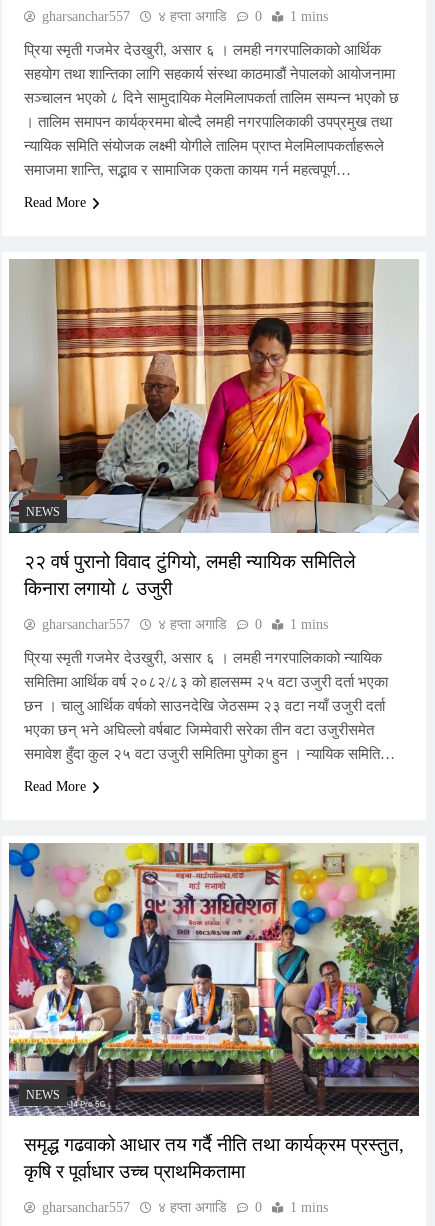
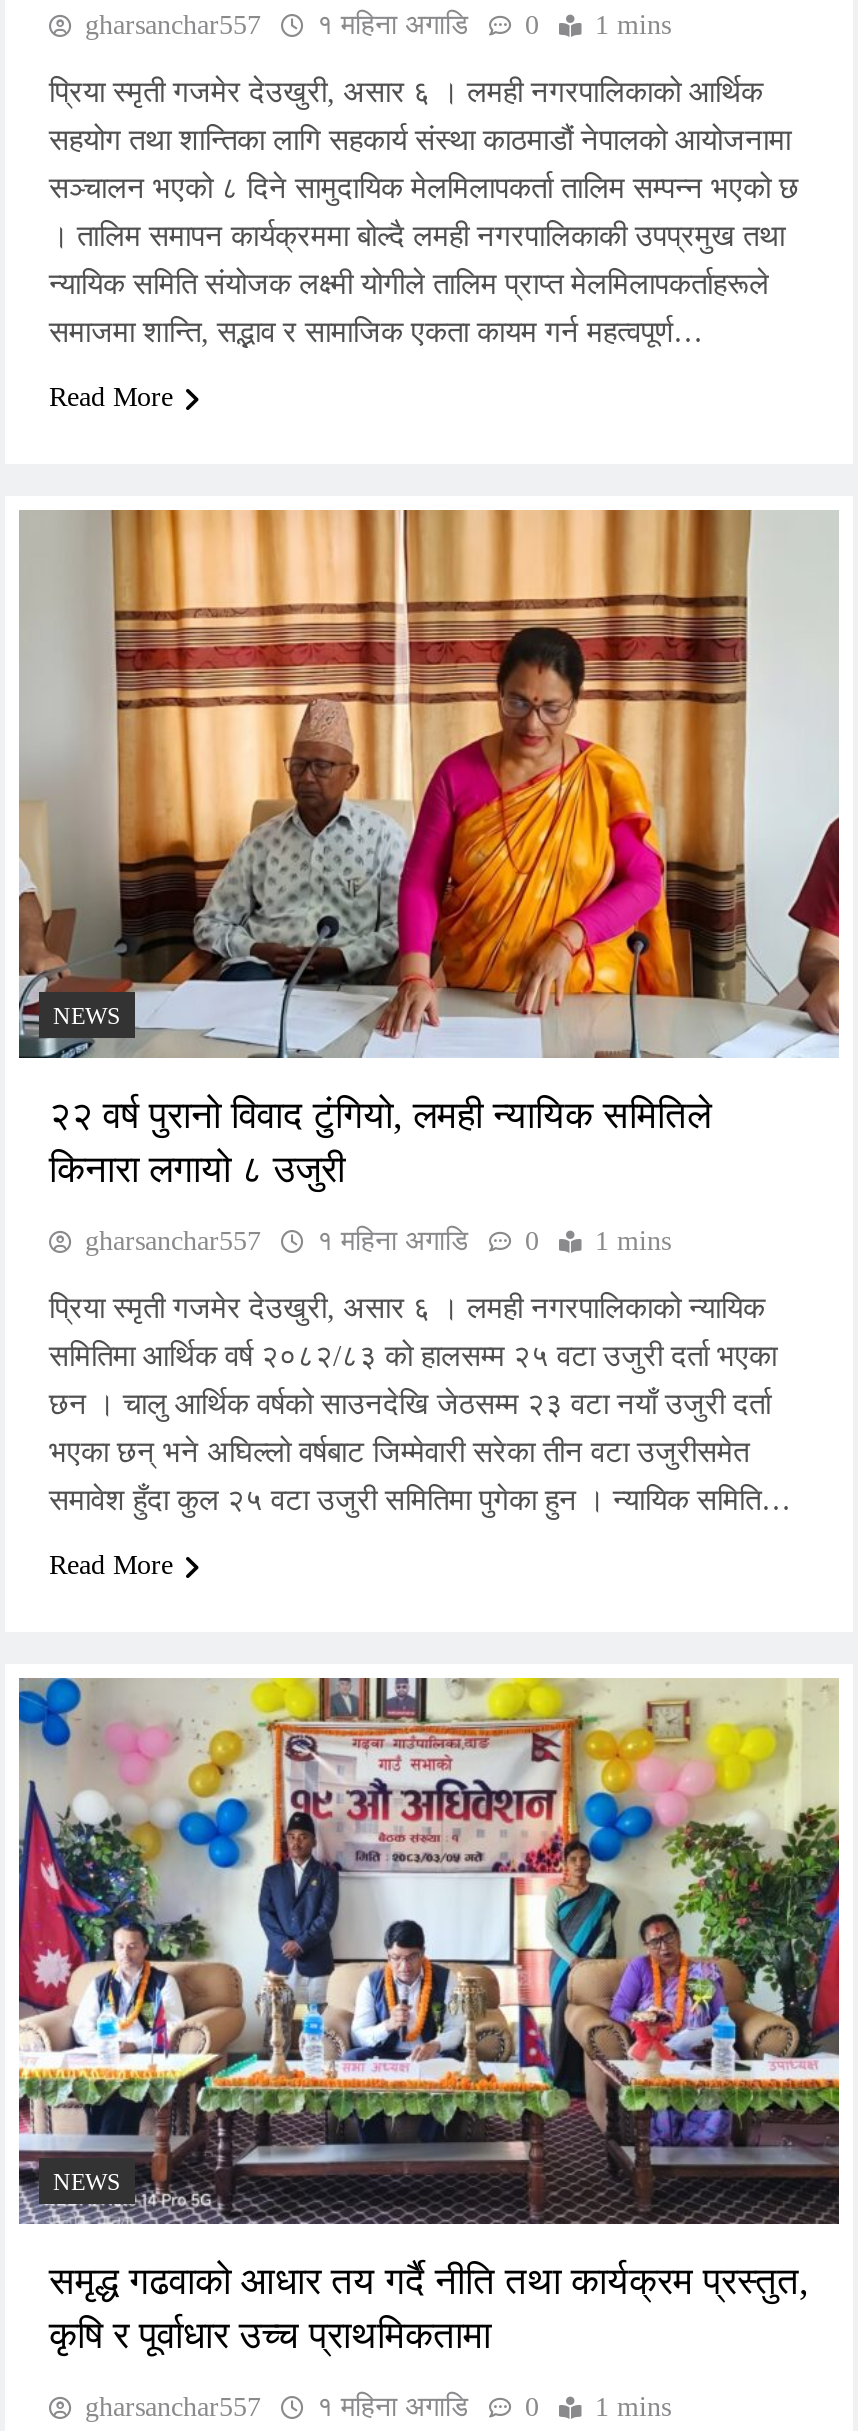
[42,9,328,24] gharsanchar557 ४ हप्ता अगाडि 0 1 mins -> [85,11,671,41] gharsanchar557 १ महिना अगाडि 0 1 mins
[42,617,328,632] gharsanchar557 ४ हप्ता अगाडि 0 1 mins -> [85,1226,671,1256] gharsanchar557 १ महिना अगाडि 0 1 mins
[42,1200,328,1215] gharsanchar557 ४ हप्ता अगाडि 0 1 mins -> [85,2392,671,2422] gharsanchar557 १ महिना अगाडि 0 1 mins

